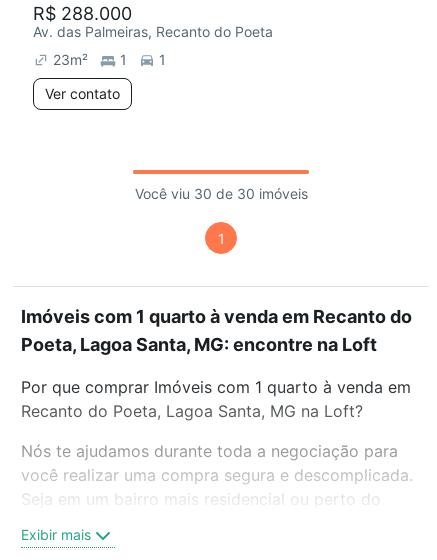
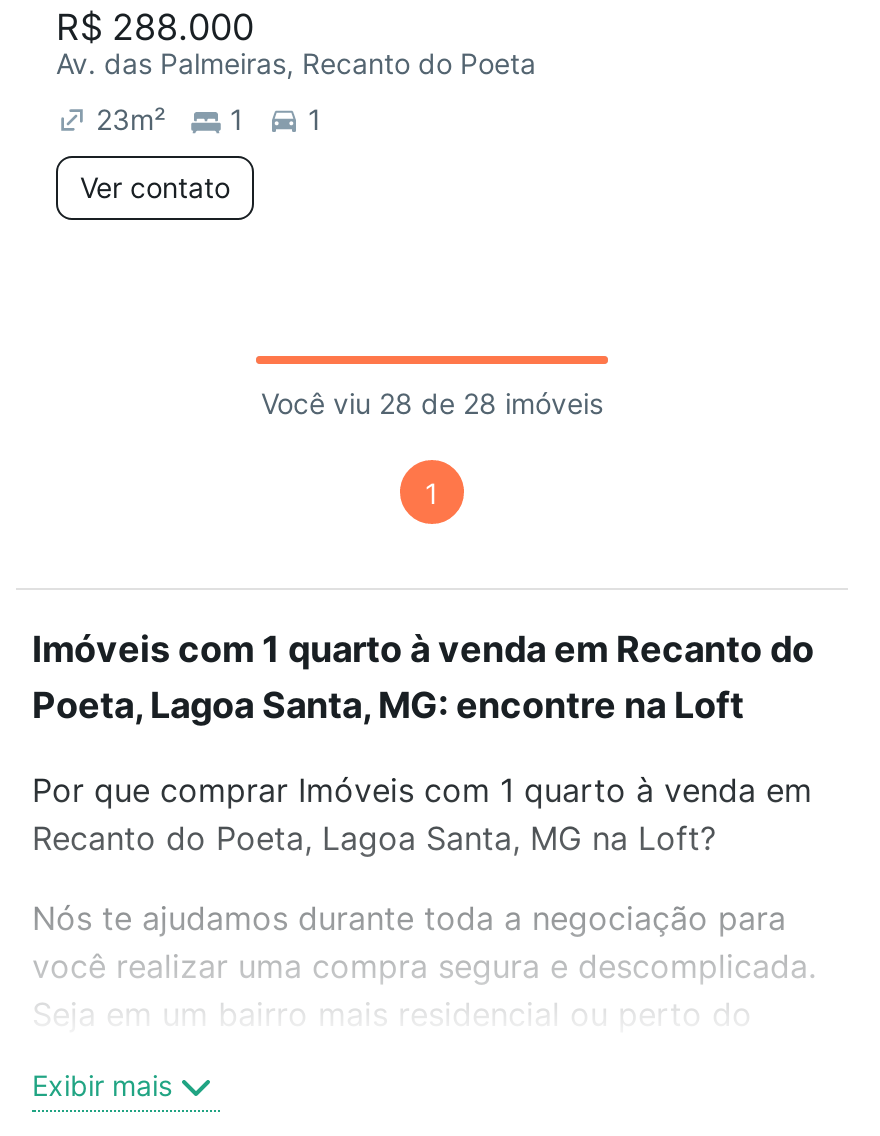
[134,185,307,202] Você viu 30 de 30 imóveis -> [261,386,603,420] Você viu 28 de 28 imóveis

